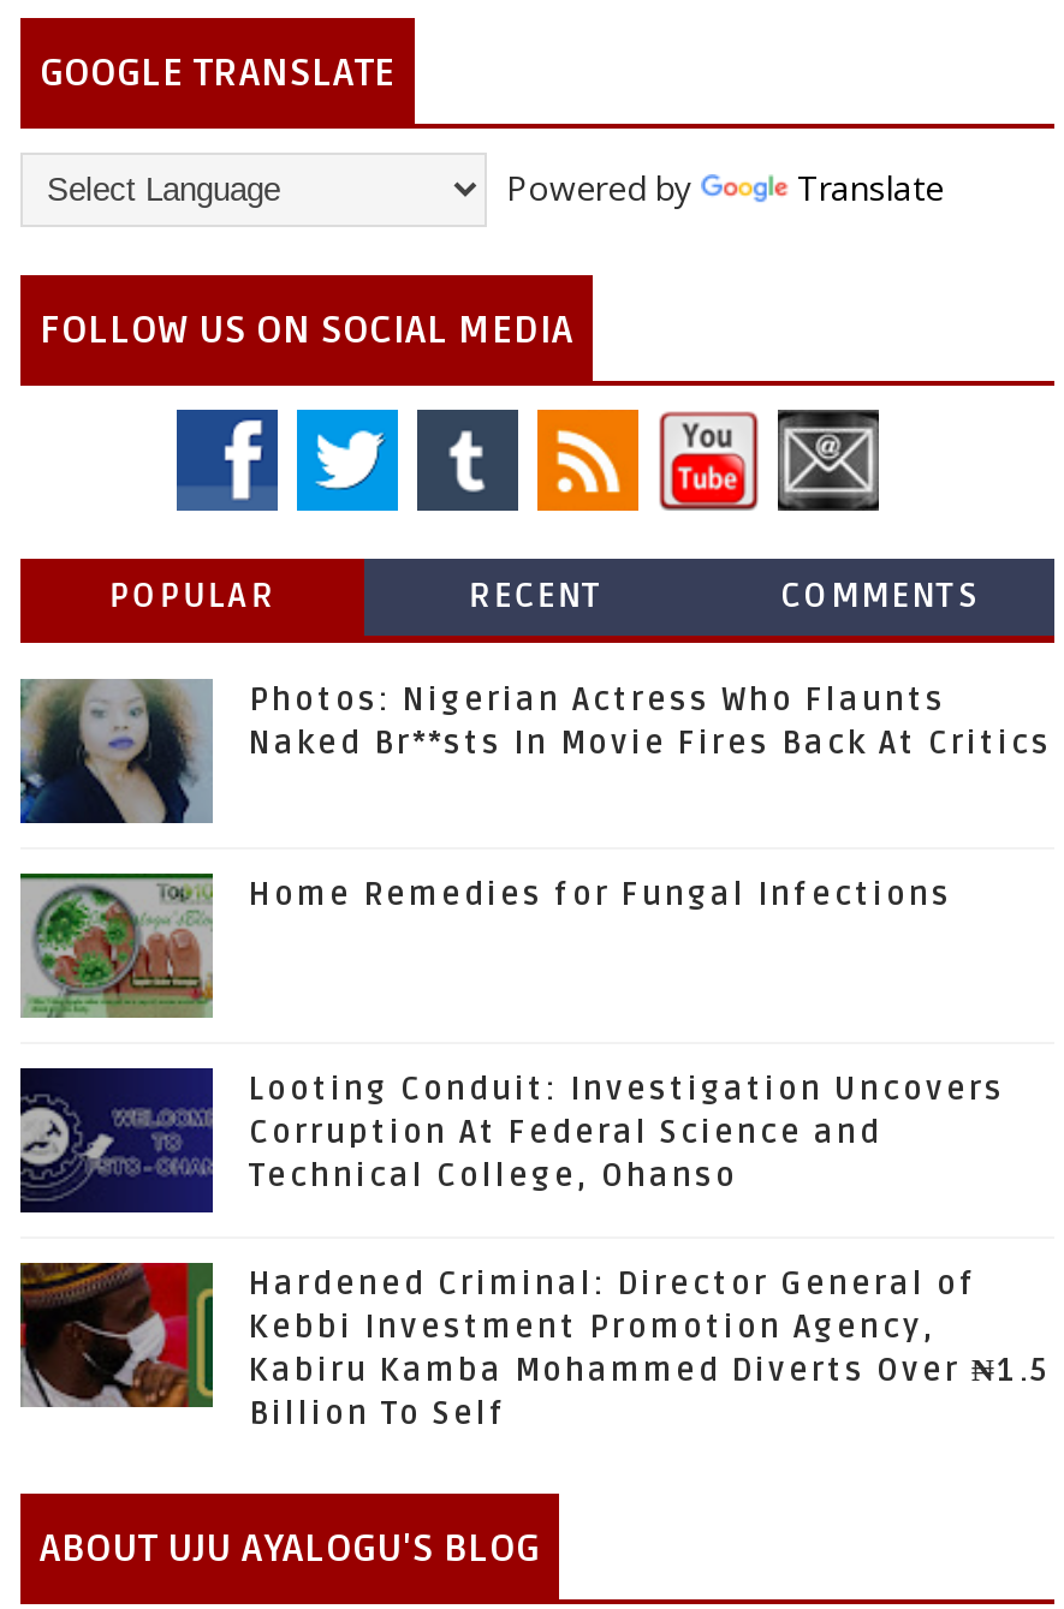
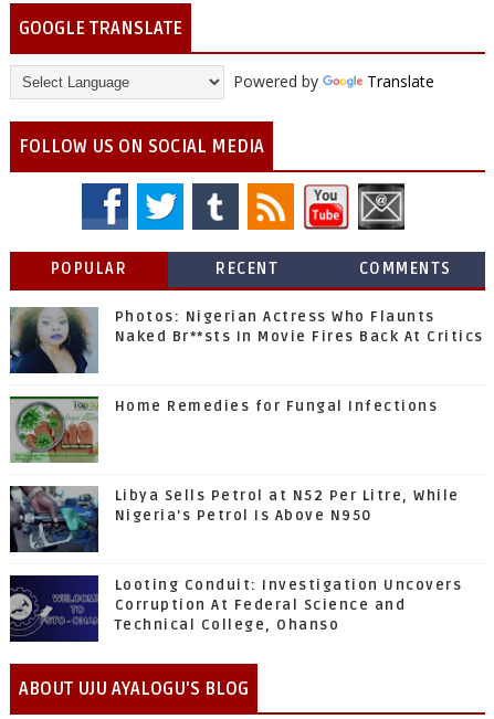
none -> [10,486,460,552] [image] | Libya Sells Petrol at N52 Per Litre, While | Nigeria's Petrol Is Above N950
moved [16,1071,1005,1210] -> [8,577,463,641]: [image] | Looting Conduit: Investigation Uncovers | Corruption At Federal Science and | Technical College, Ohanso
[20,1261,1051,1434] [image] | Hardened Criminal: Director General of | Kebbi Investment Promotion Agency, | Kabiru Kamba Mohammed Diverts Over ₦1.5 | Billion To Self -> none

